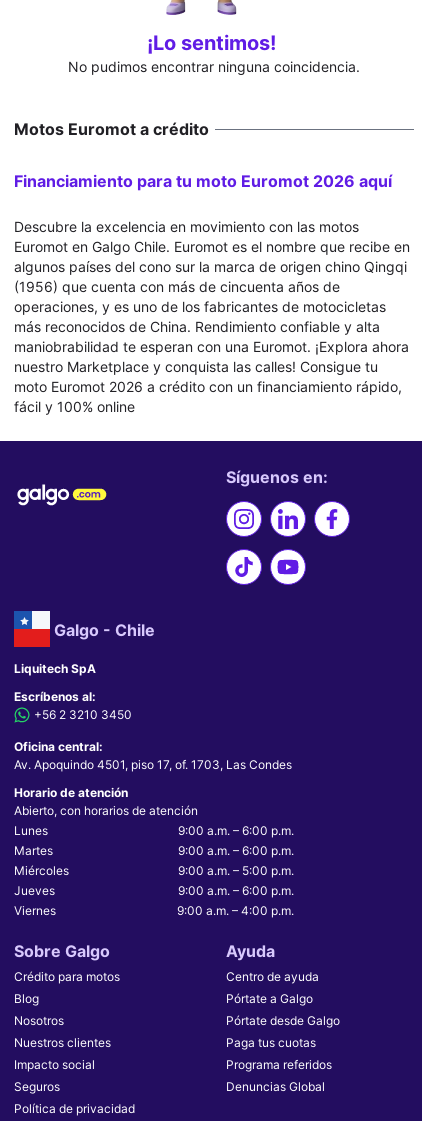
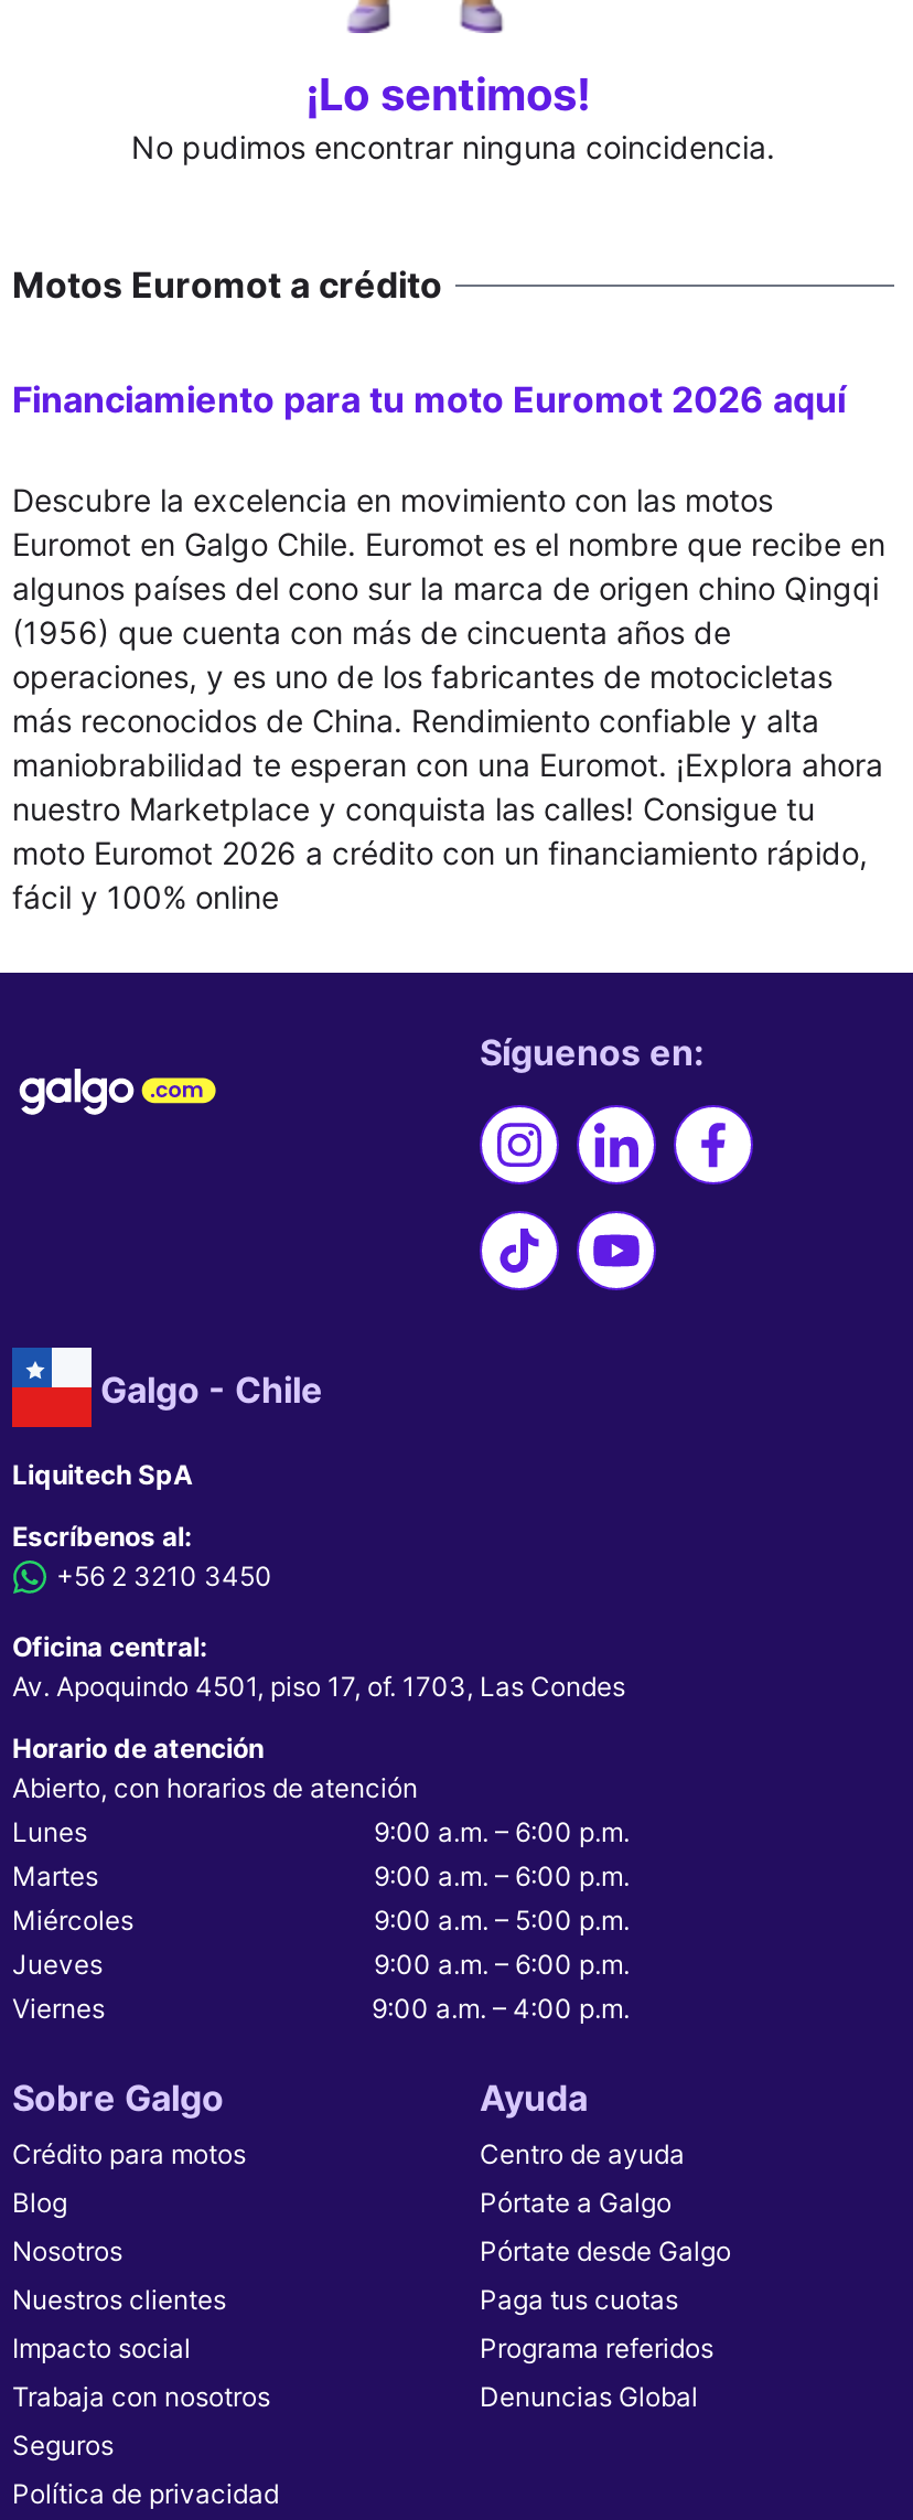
none -> [12,2380,270,2413] Trabaja con nosotros

